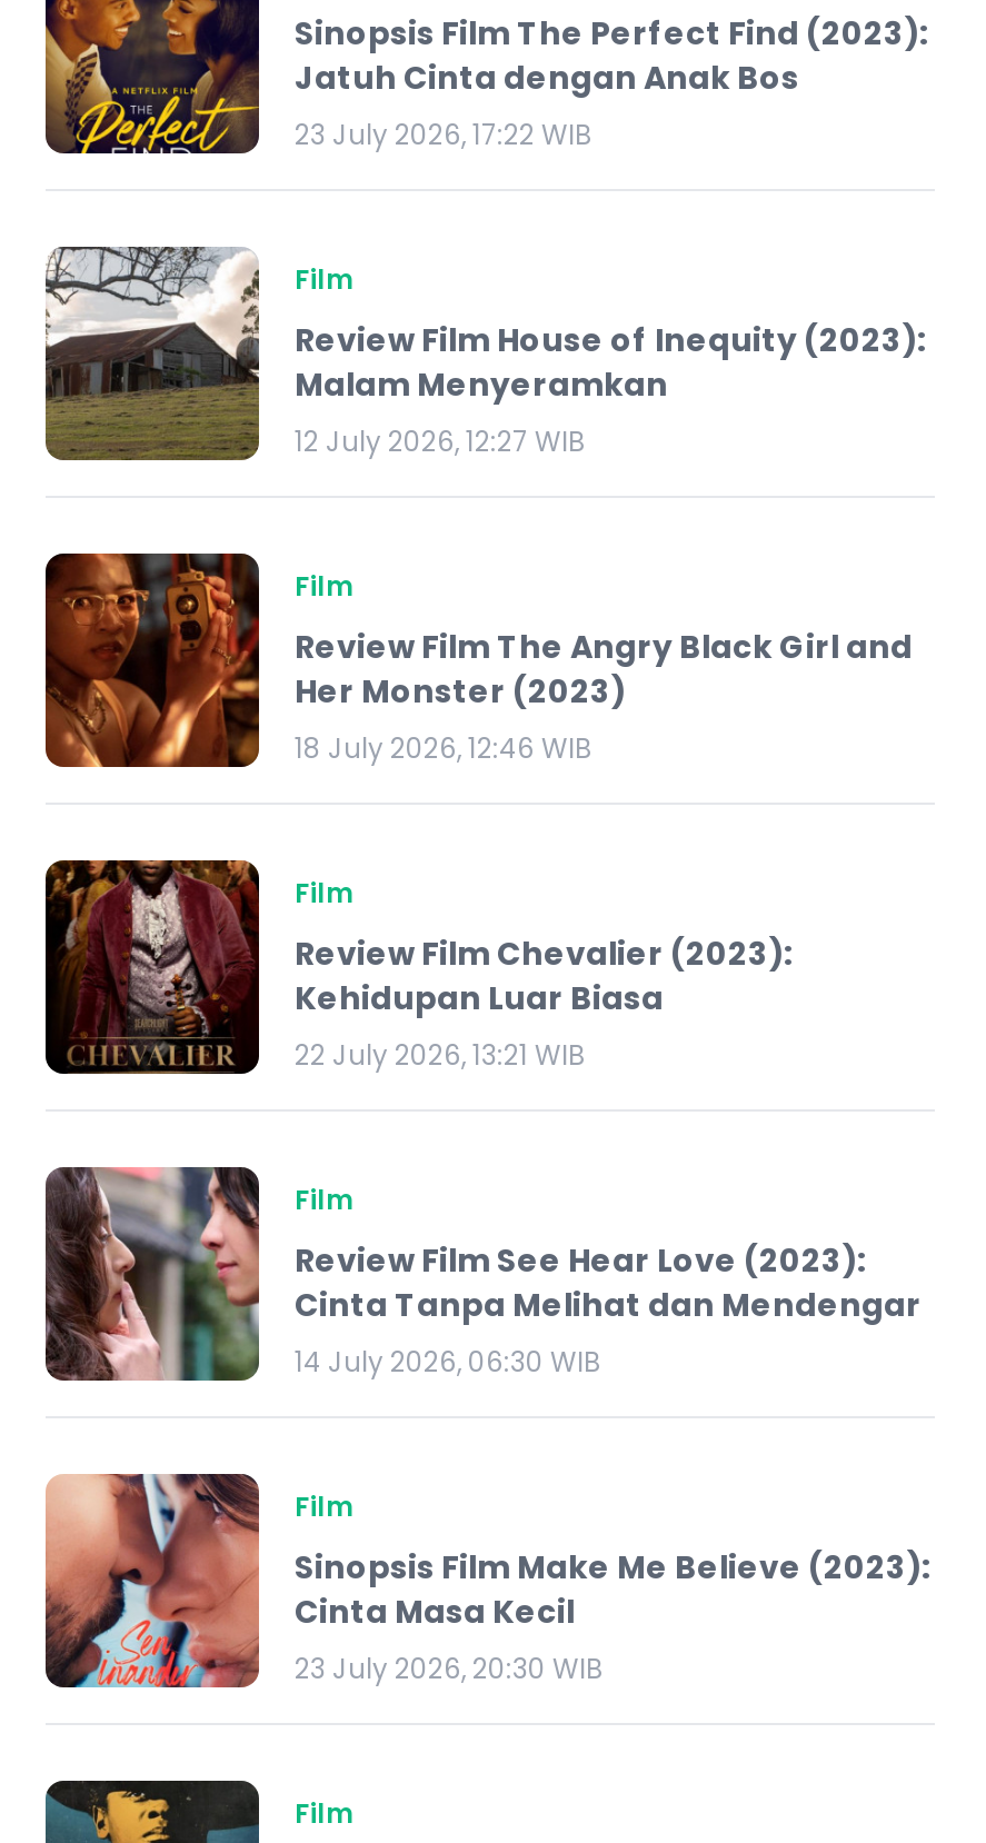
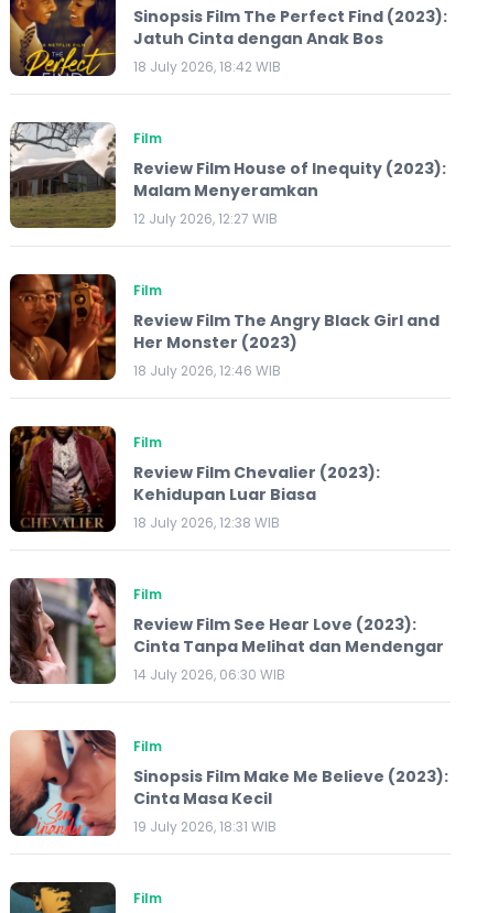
[295,116,592,153] 23 July 2026, 17:22 WIB -> [133,57,281,76] 18 July 2026, 18:42 WIB
[295,1036,586,1074] 22 July 2026, 13:21 WIB -> [133,513,280,532] 18 July 2026, 12:38 WIB
[295,1650,604,1687] 23 July 2026, 20:30 WIB -> [133,817,277,836] 19 July 2026, 18:31 WIB

